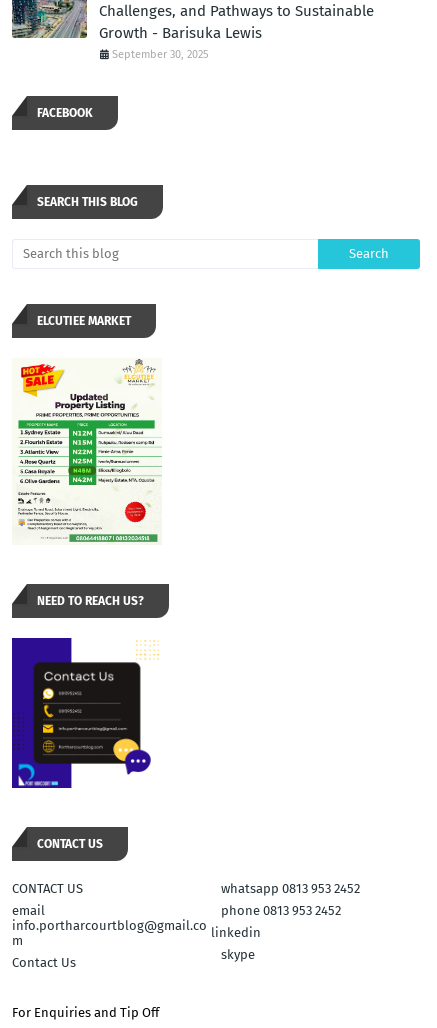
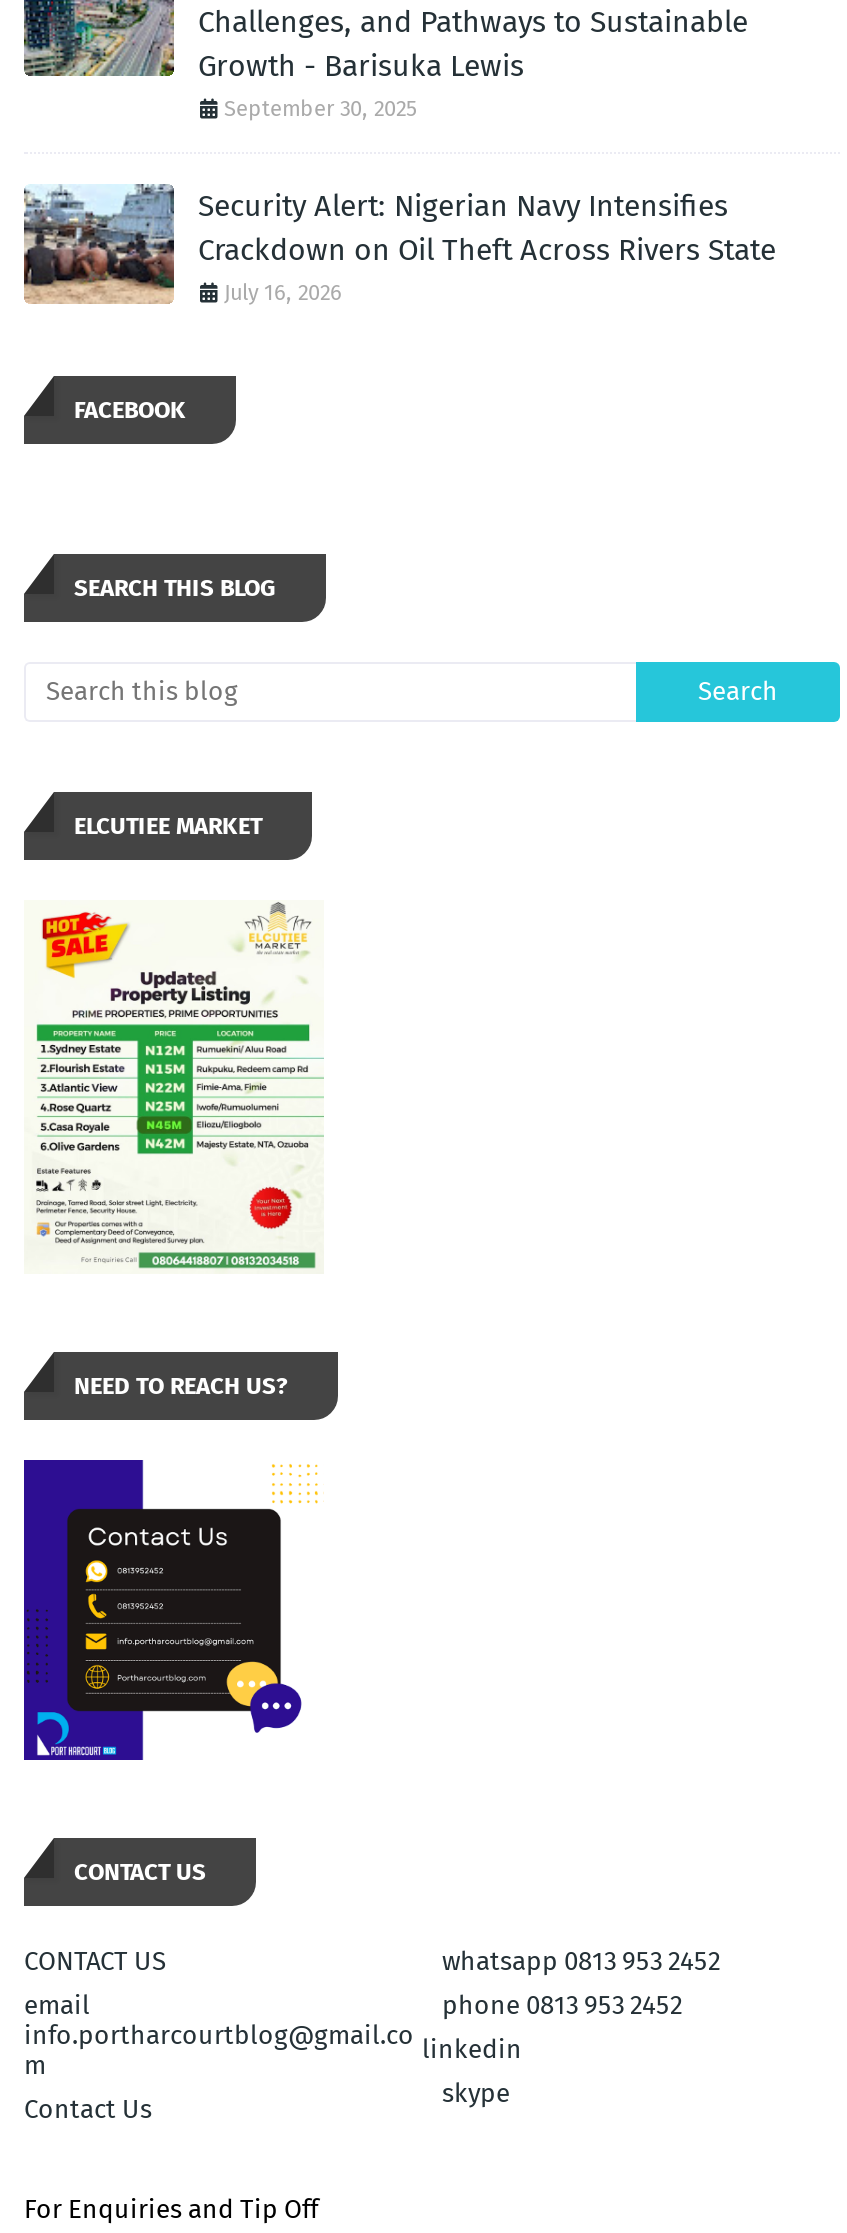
none -> [22,182,776,306] [image] | Security Alert: Nigerian Navy Intensifies | Crackdown on Oil Theft Across Rivers State | July 16, 2026

